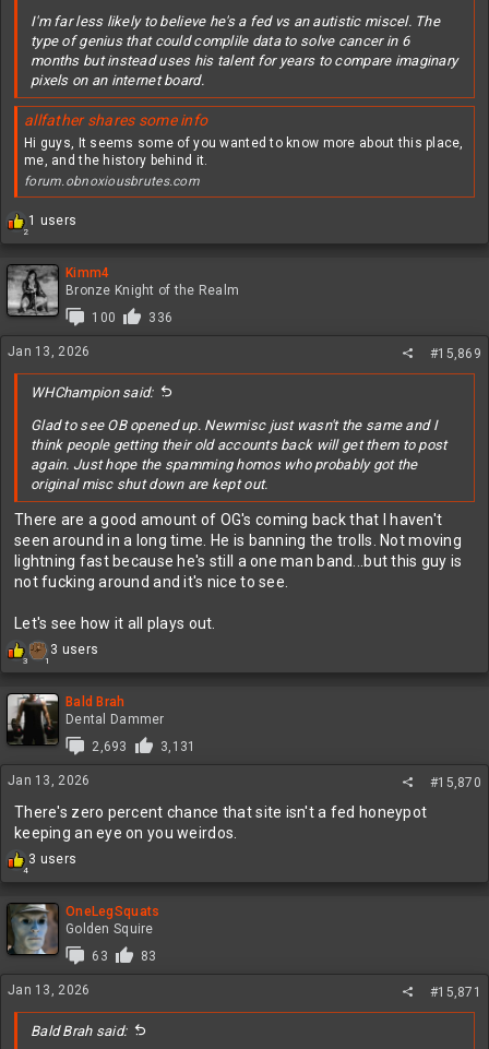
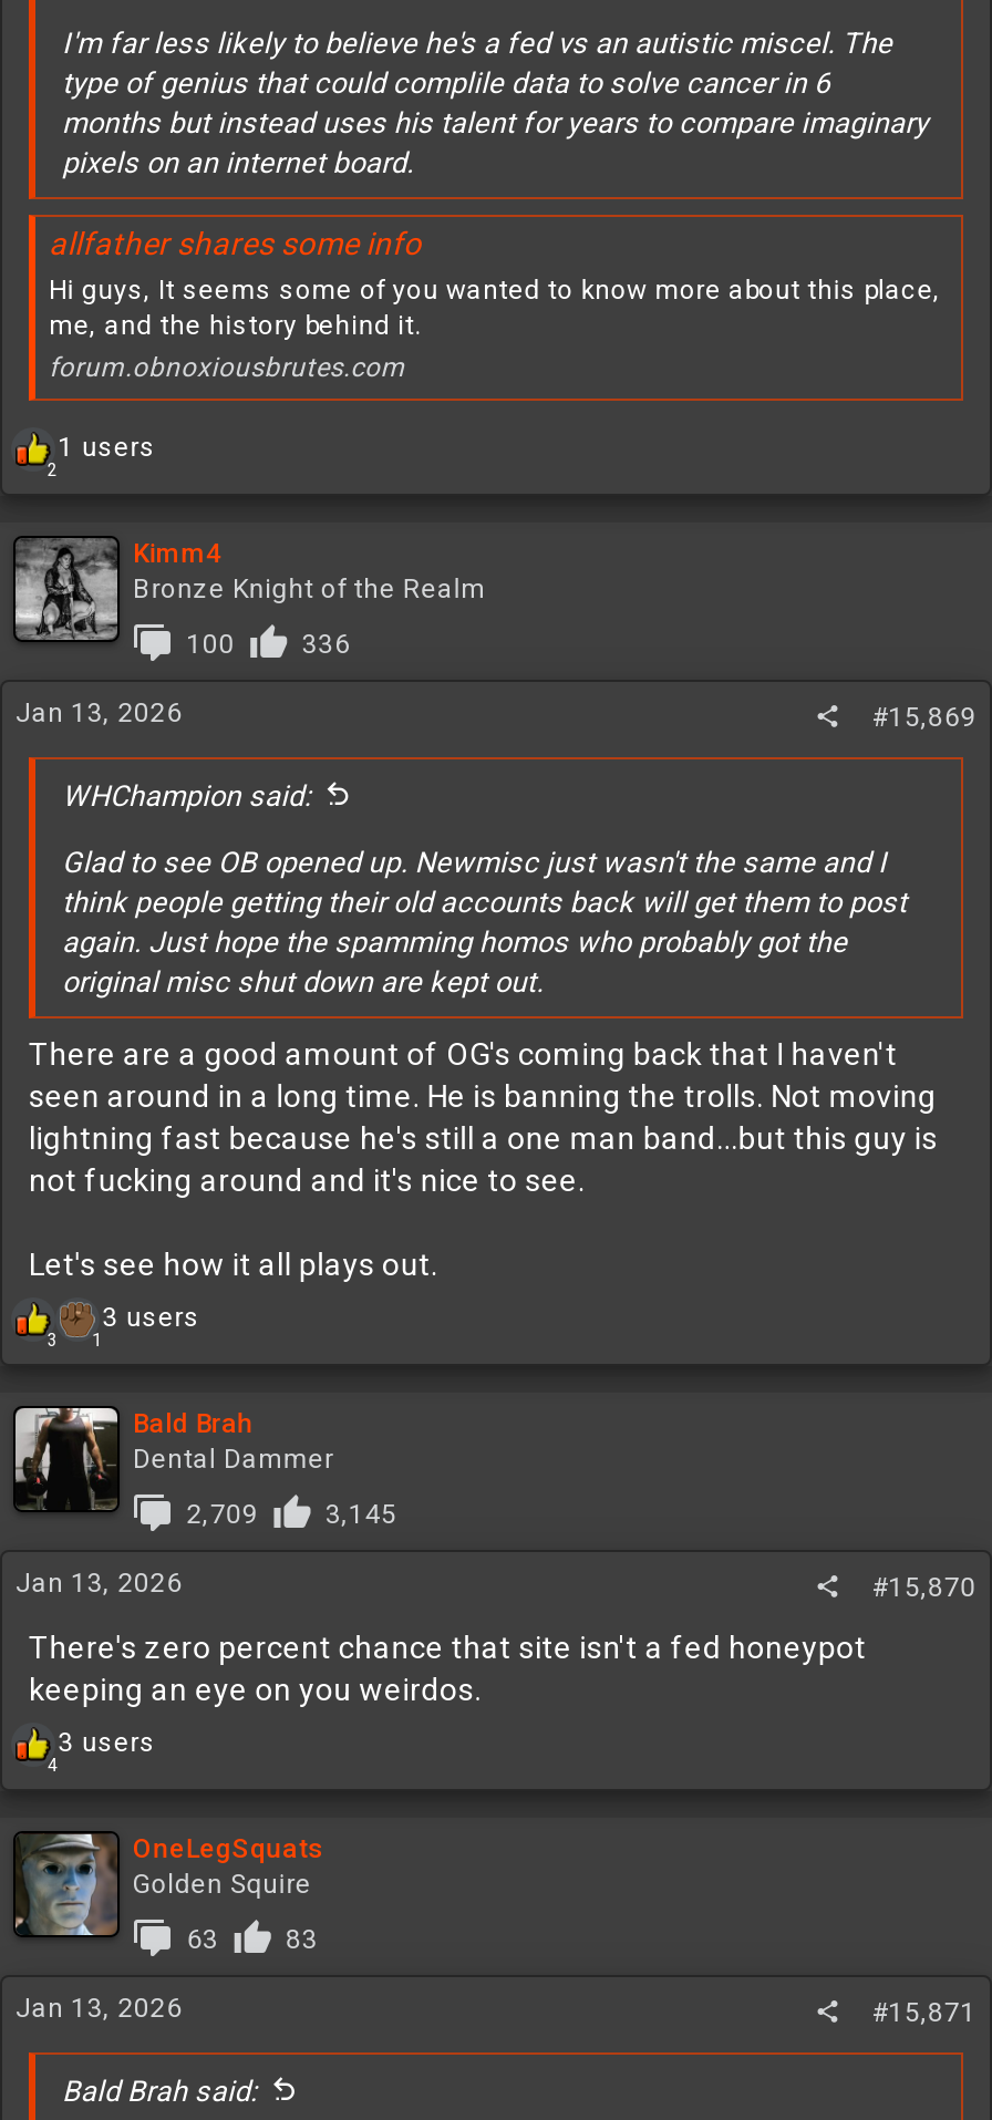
[92,739,127,754] 2,693 -> [187,1499,258,1530] 2,709
[160,739,196,754] 3,131 -> [325,1499,397,1530] 3,145

